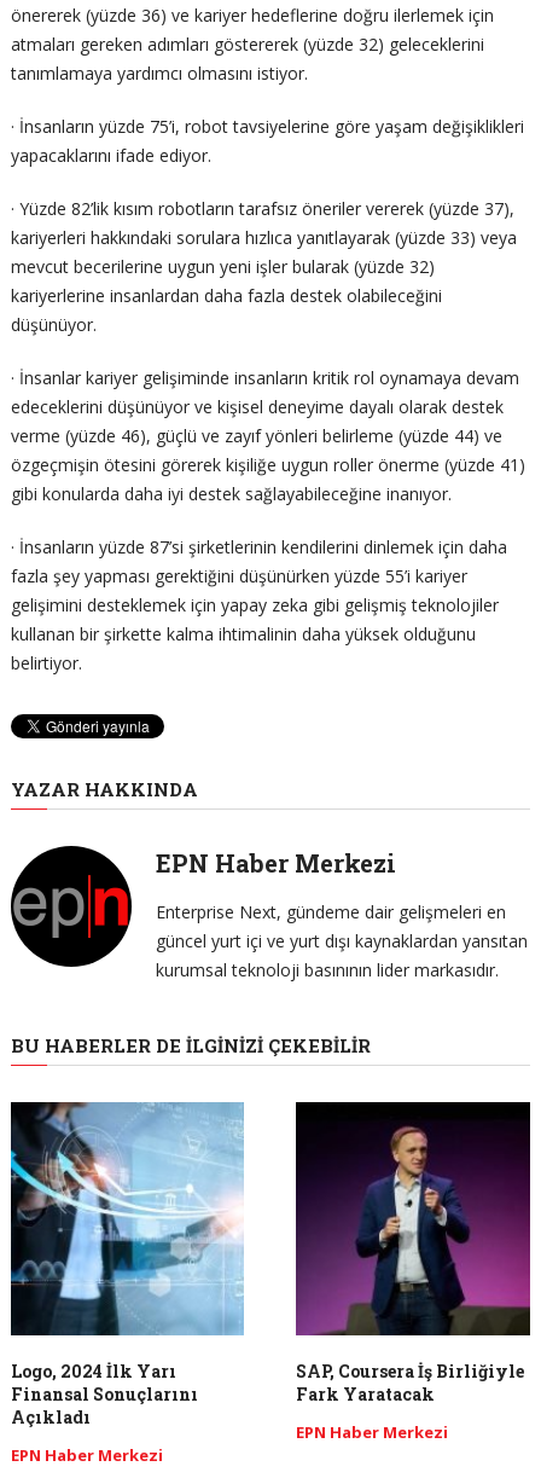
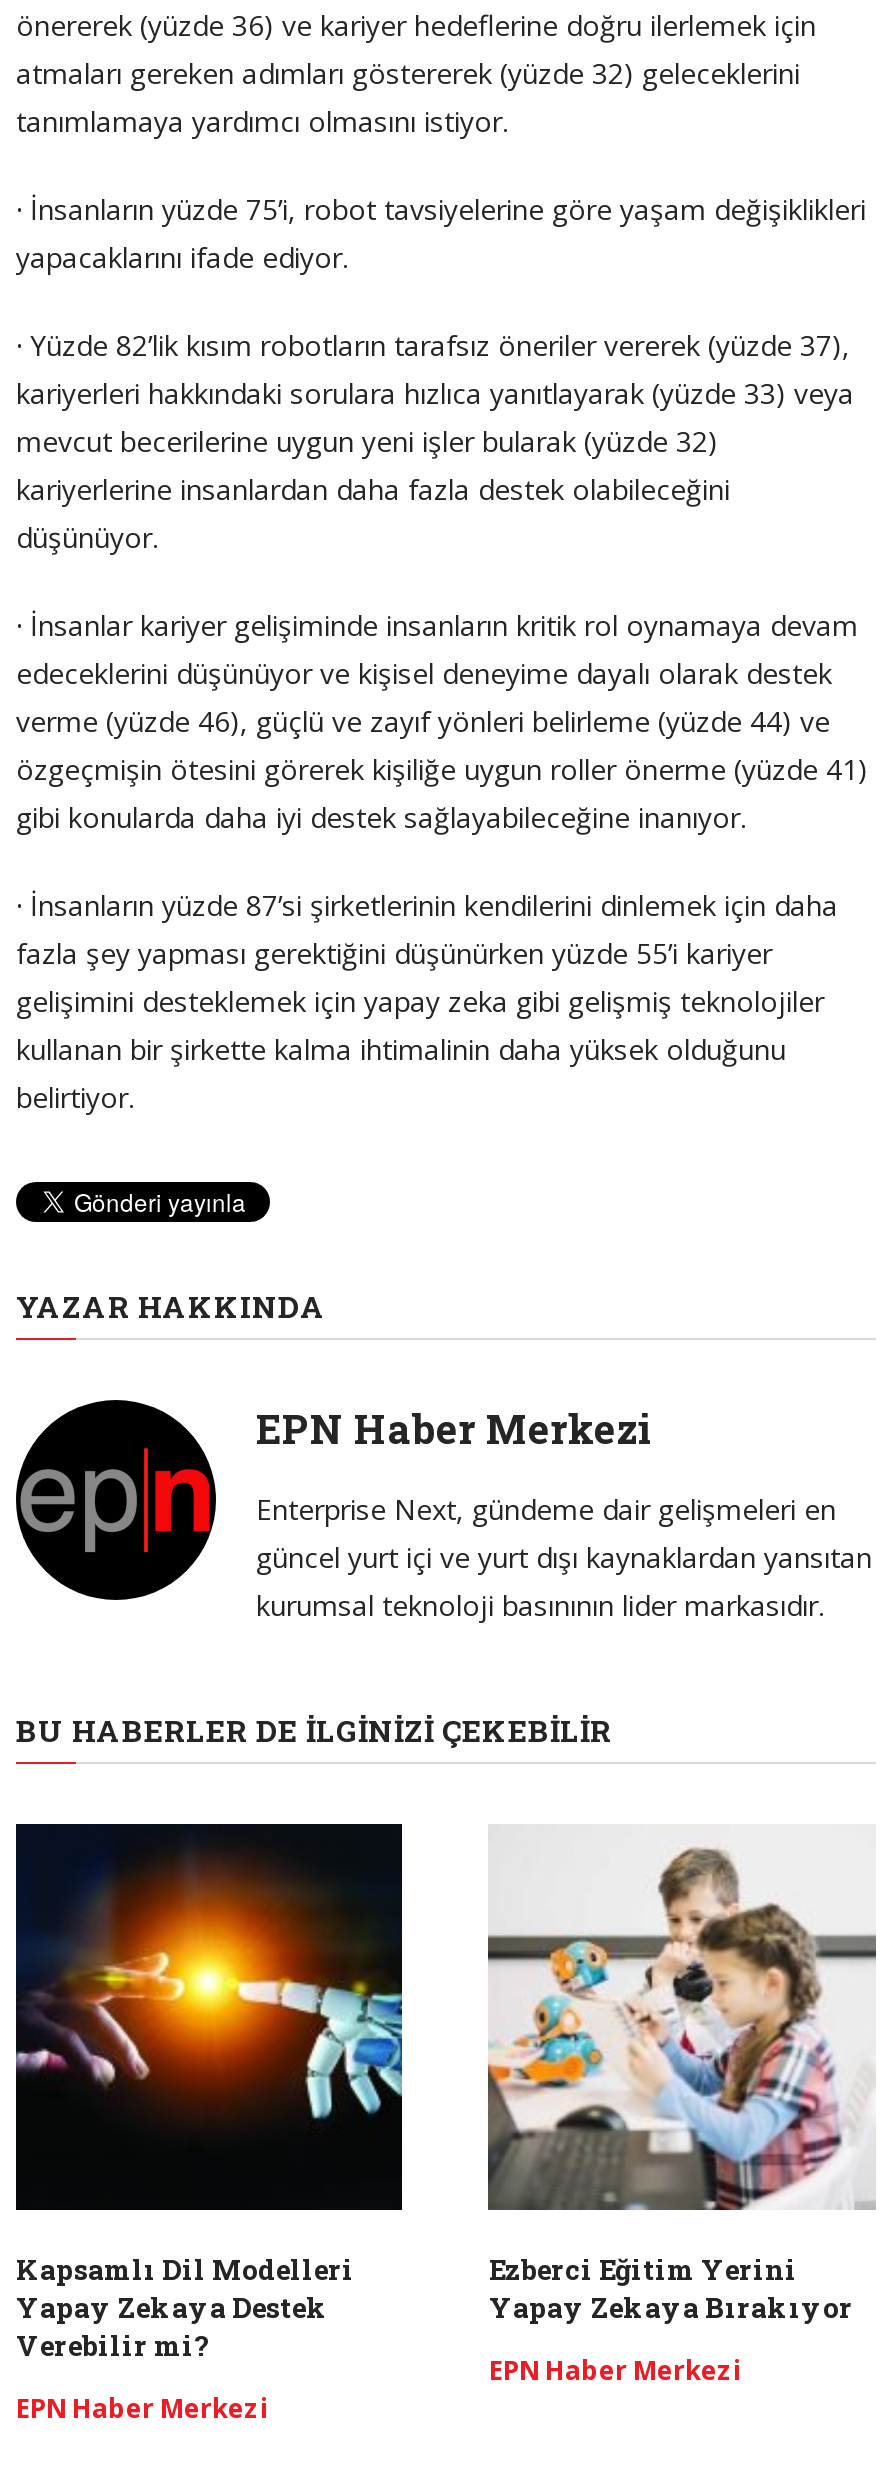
[10,1101,244,1429] [image] | Logo, 2024 İlk Yarı | Finansal Sonuçlarını | Açıkladı -> [14,1822,404,2364] [image] | Kapsamlı Dil Modelleri | Yapay Zekaya Destek | Verebilir mi?
[295,1101,531,1406] [image] | SAP, Coursera İş Birliğiyle | Fark Yaratacak -> [486,1824,878,2326] [image] | Ezberci Eğitim Yerini | Yapay Zekaya Bırakıyor

